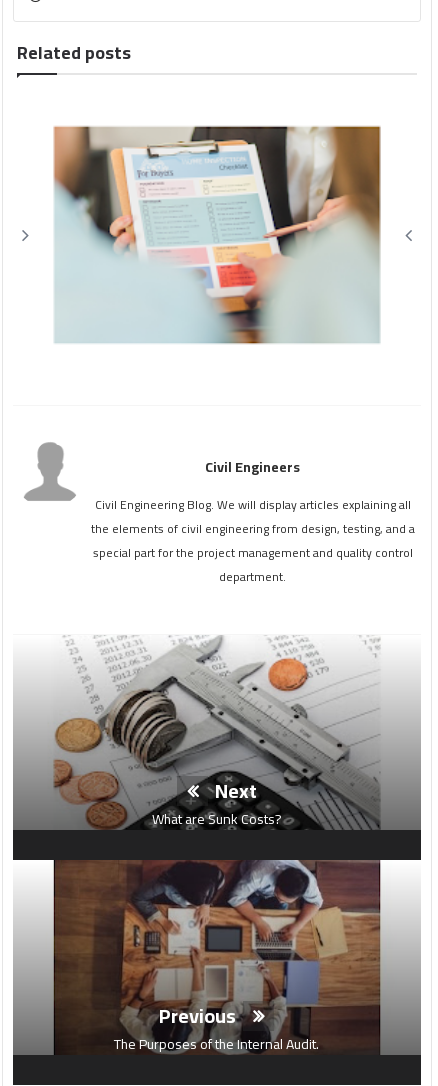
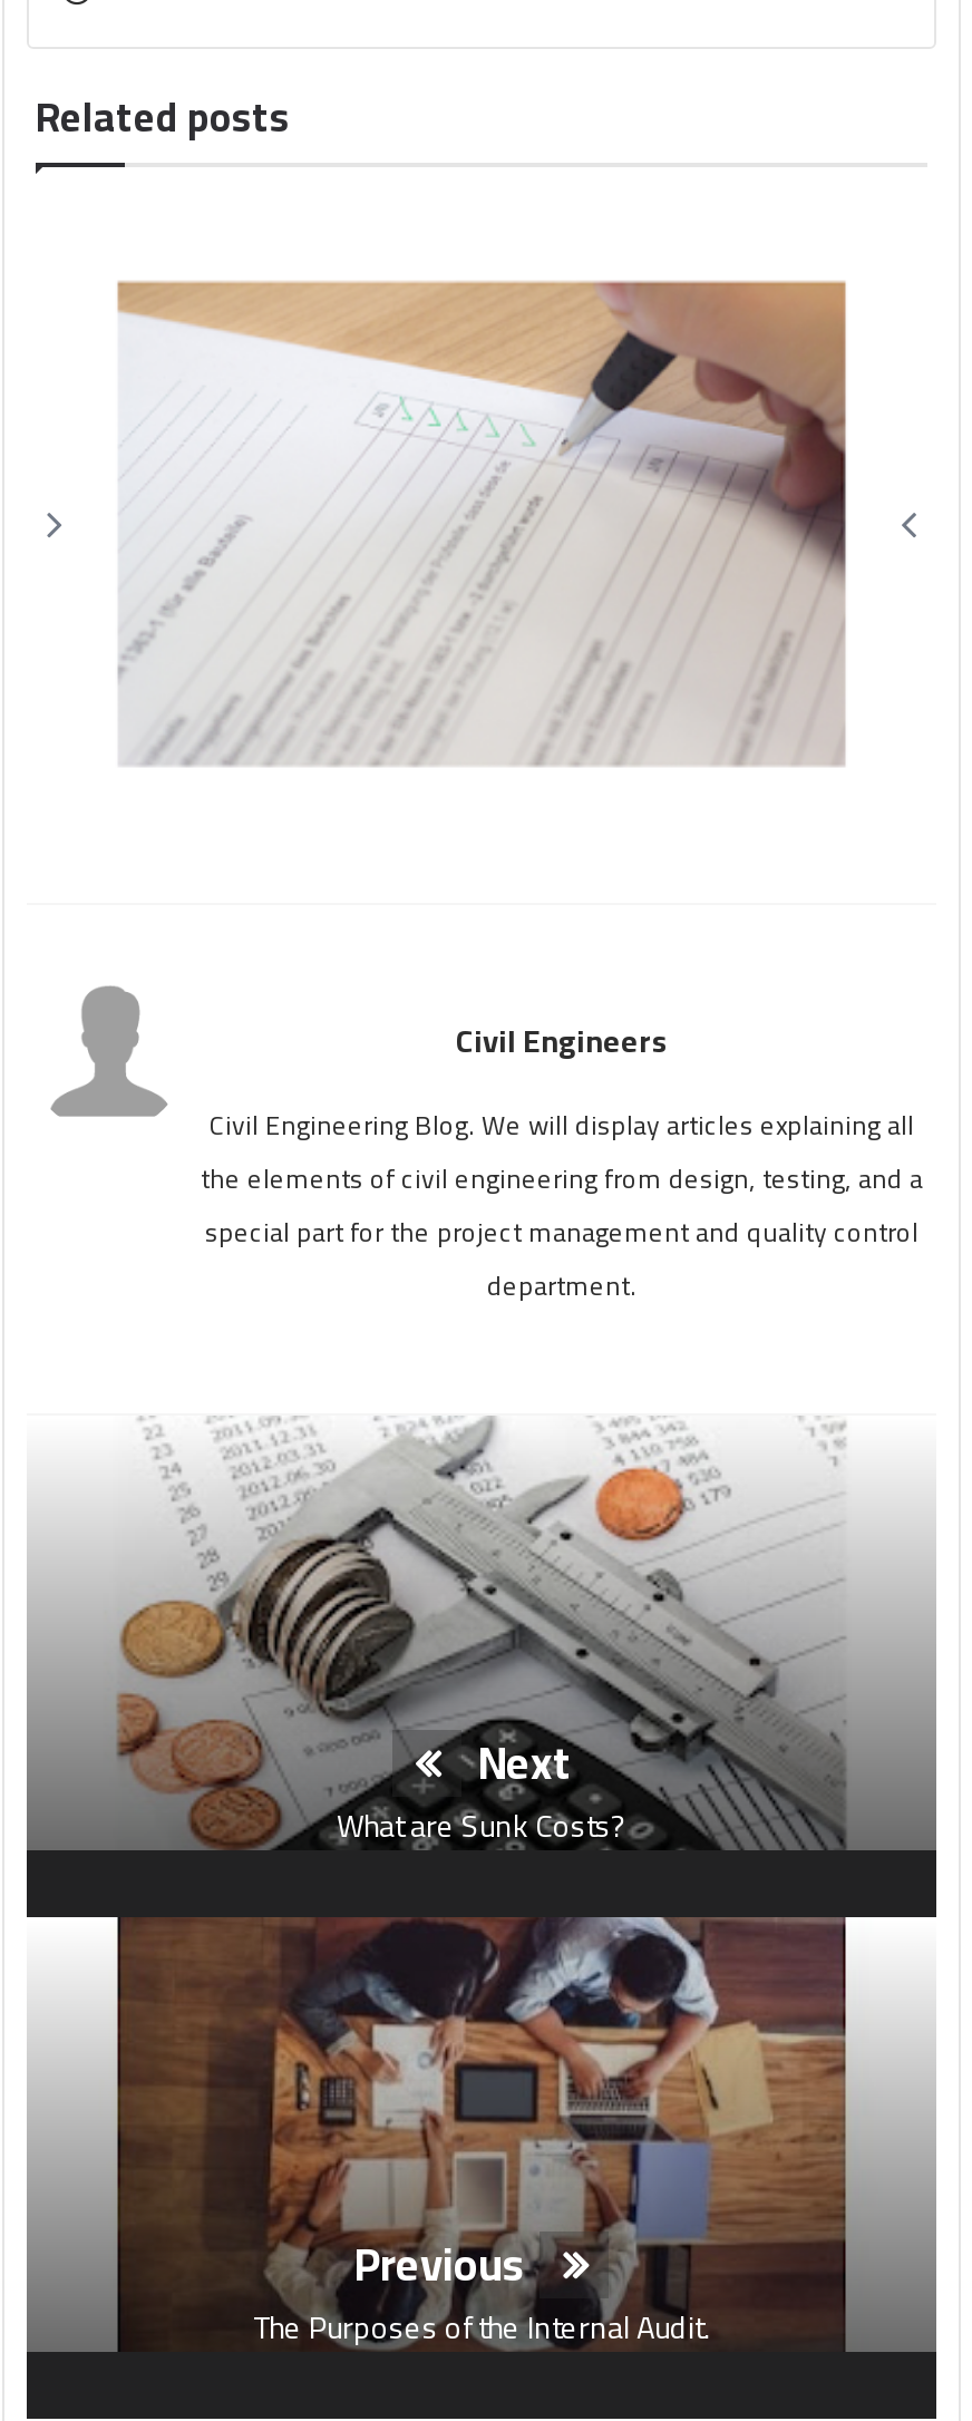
[53,126,381,344] [image] -> [118,281,847,765] [image]

